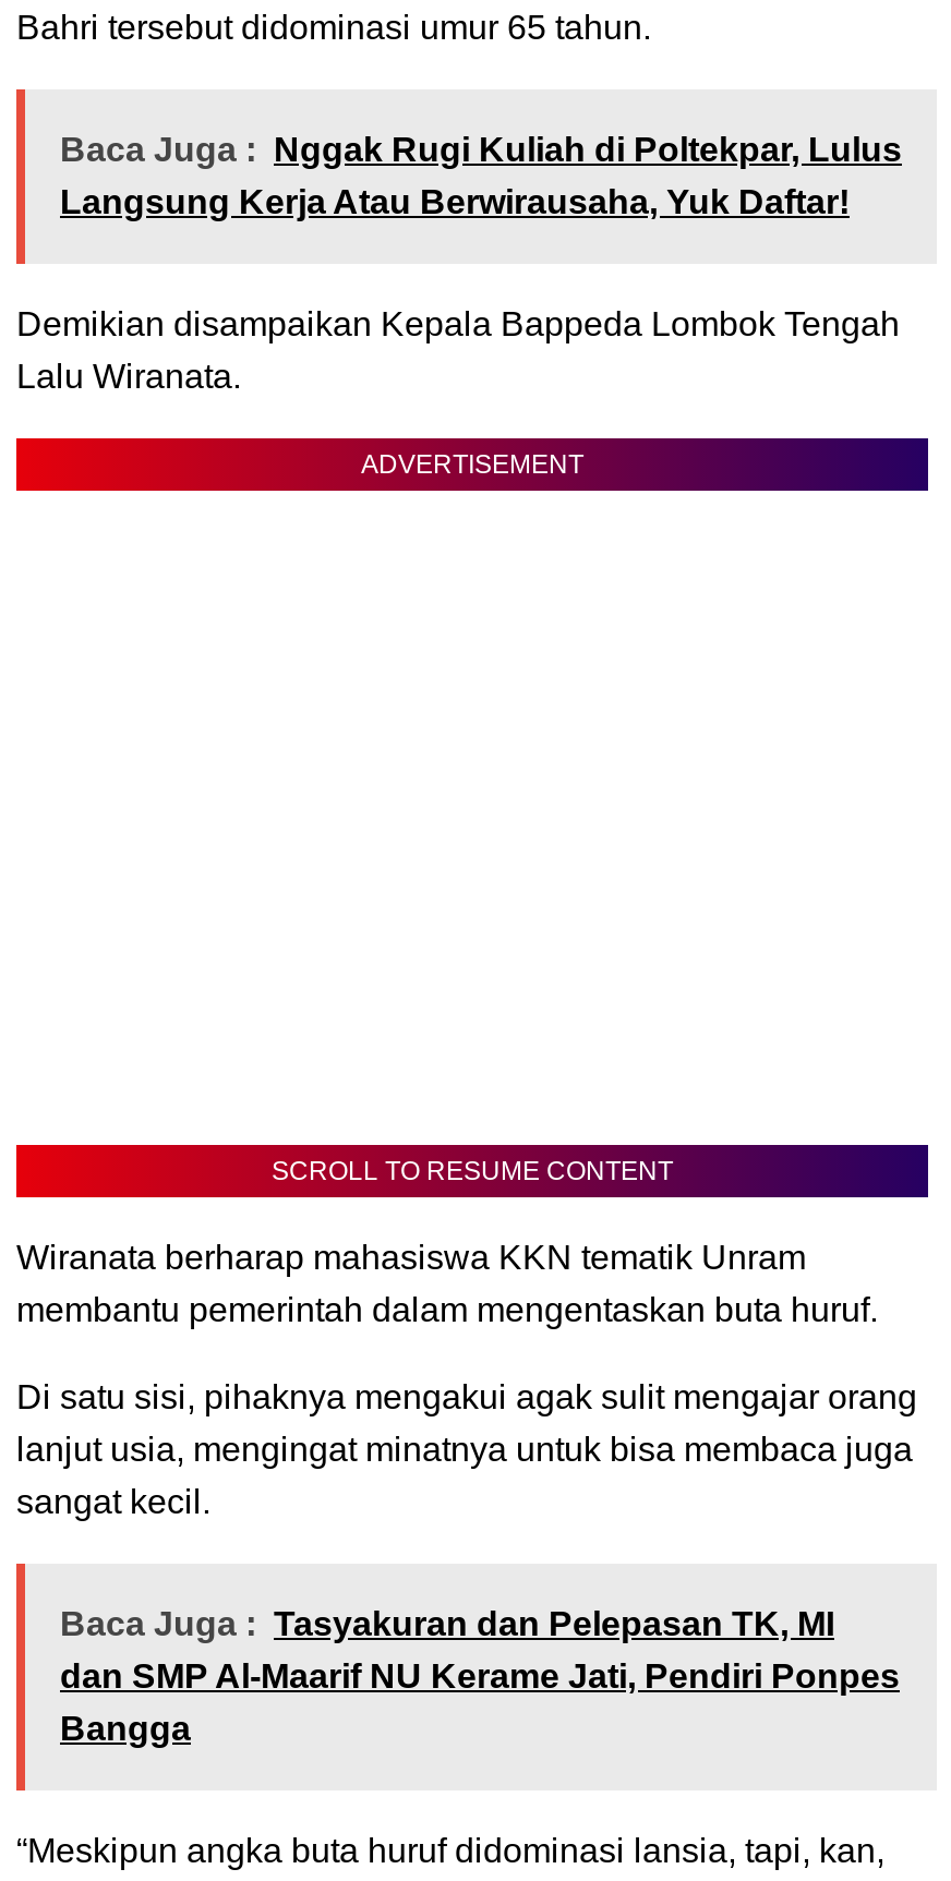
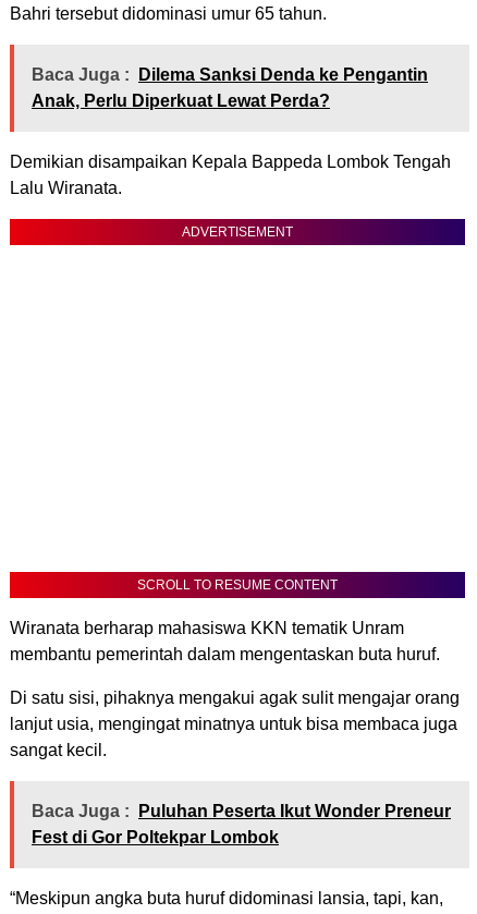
[60,132,902,221] Baca Juga : Nggak Rugi Kuliah di Poltekpar, Lulus | Langsung Kerja Atau Berwirausaha, Yuk Daftar! -> [32,66,428,111] Baca Juga : Dilema Sanksi Denda ke Pengantin | Anak, Perlu Diperkuat Lewat Perda?
[60,1606,900,1748] Baca Juga : Tasyakuran dan Pelepasan TK, MI | dan SMP Al-Maarif NU Kerame Jati, Pendiri Ponpes | Bangga -> [32,802,451,847] Baca Juga : Puluhan Peserta Ikut Wonder Preneur | Fest di Gor Poltekpar Lombok

